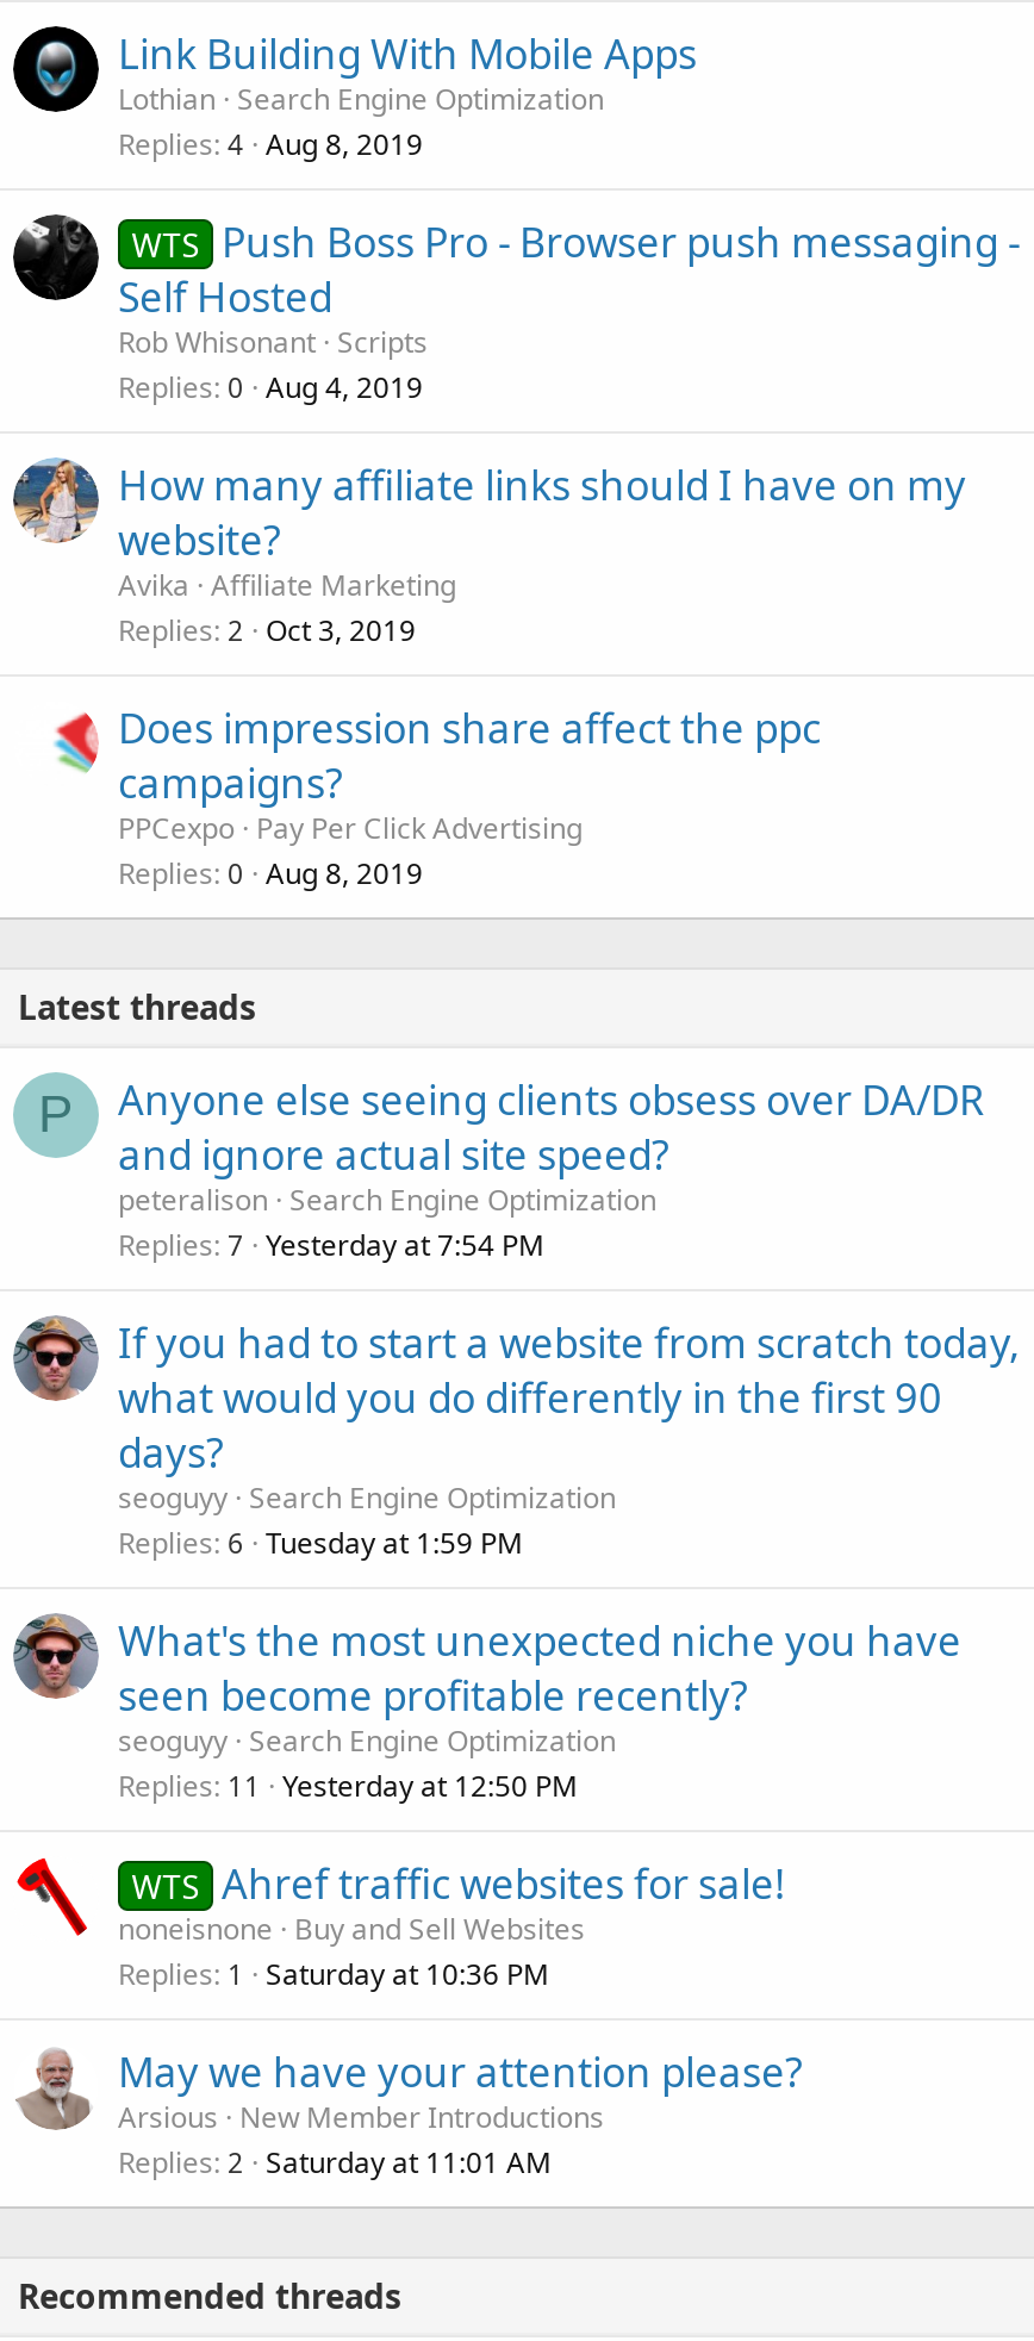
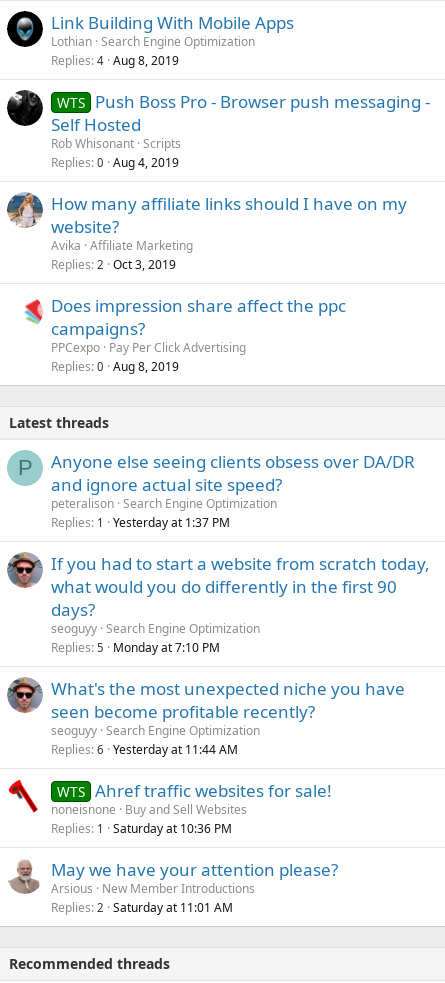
[118,1224,544,1264] Replies 7 Yesterday at 7:54 PM -> [51,513,230,530] Replies 1 Yesterday at 1:37 PM
[118,1521,523,1562] Replies 6 Tuesday at 1:59 PM -> [51,638,220,655] Replies 5 Monday at 7:10 PM
[118,1764,578,1805] Replies 11 Yesterday at 12:50 PM -> [51,740,238,757] Replies 6 Yesterday at 11:44 AM

